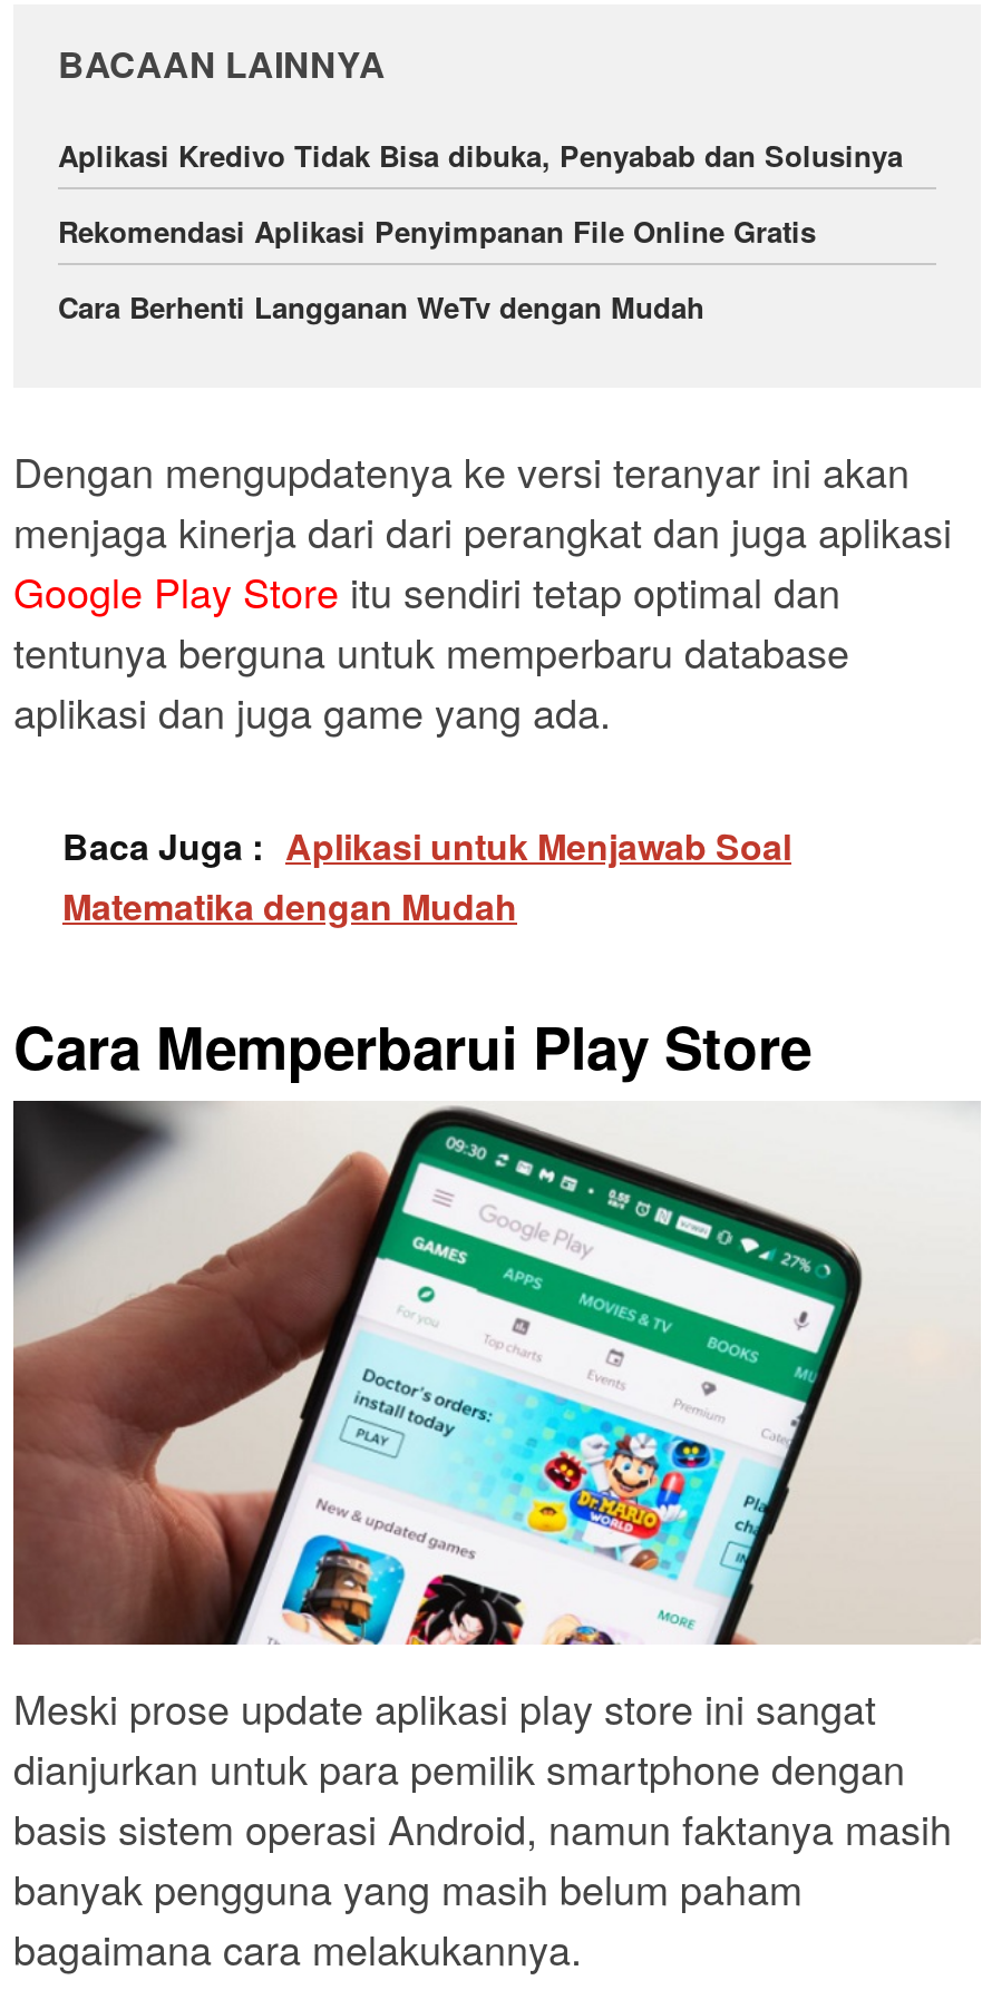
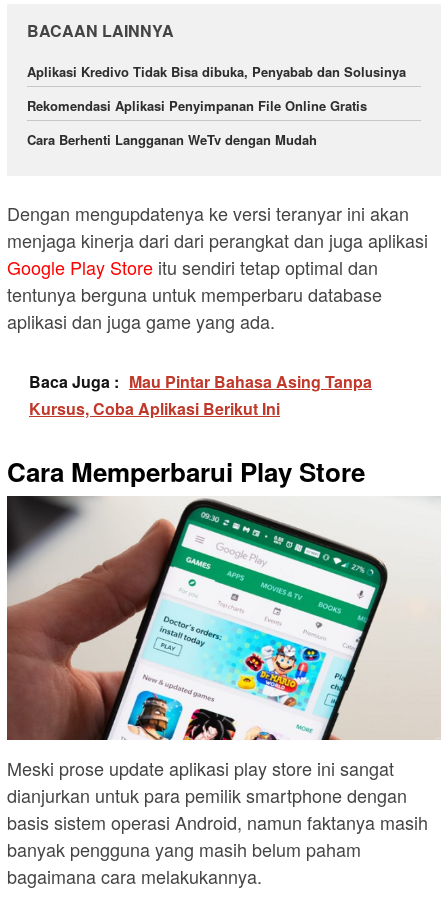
[62,819,791,931] Baca Juga : Aplikasi untuk Menjawab Soal | Matematika dengan Mudah -> [29,370,372,420] Baca Juga : Mau Pintar Bahasa Asing Tanpa | Kursus, Coba Aplikasi Berikut Ini

